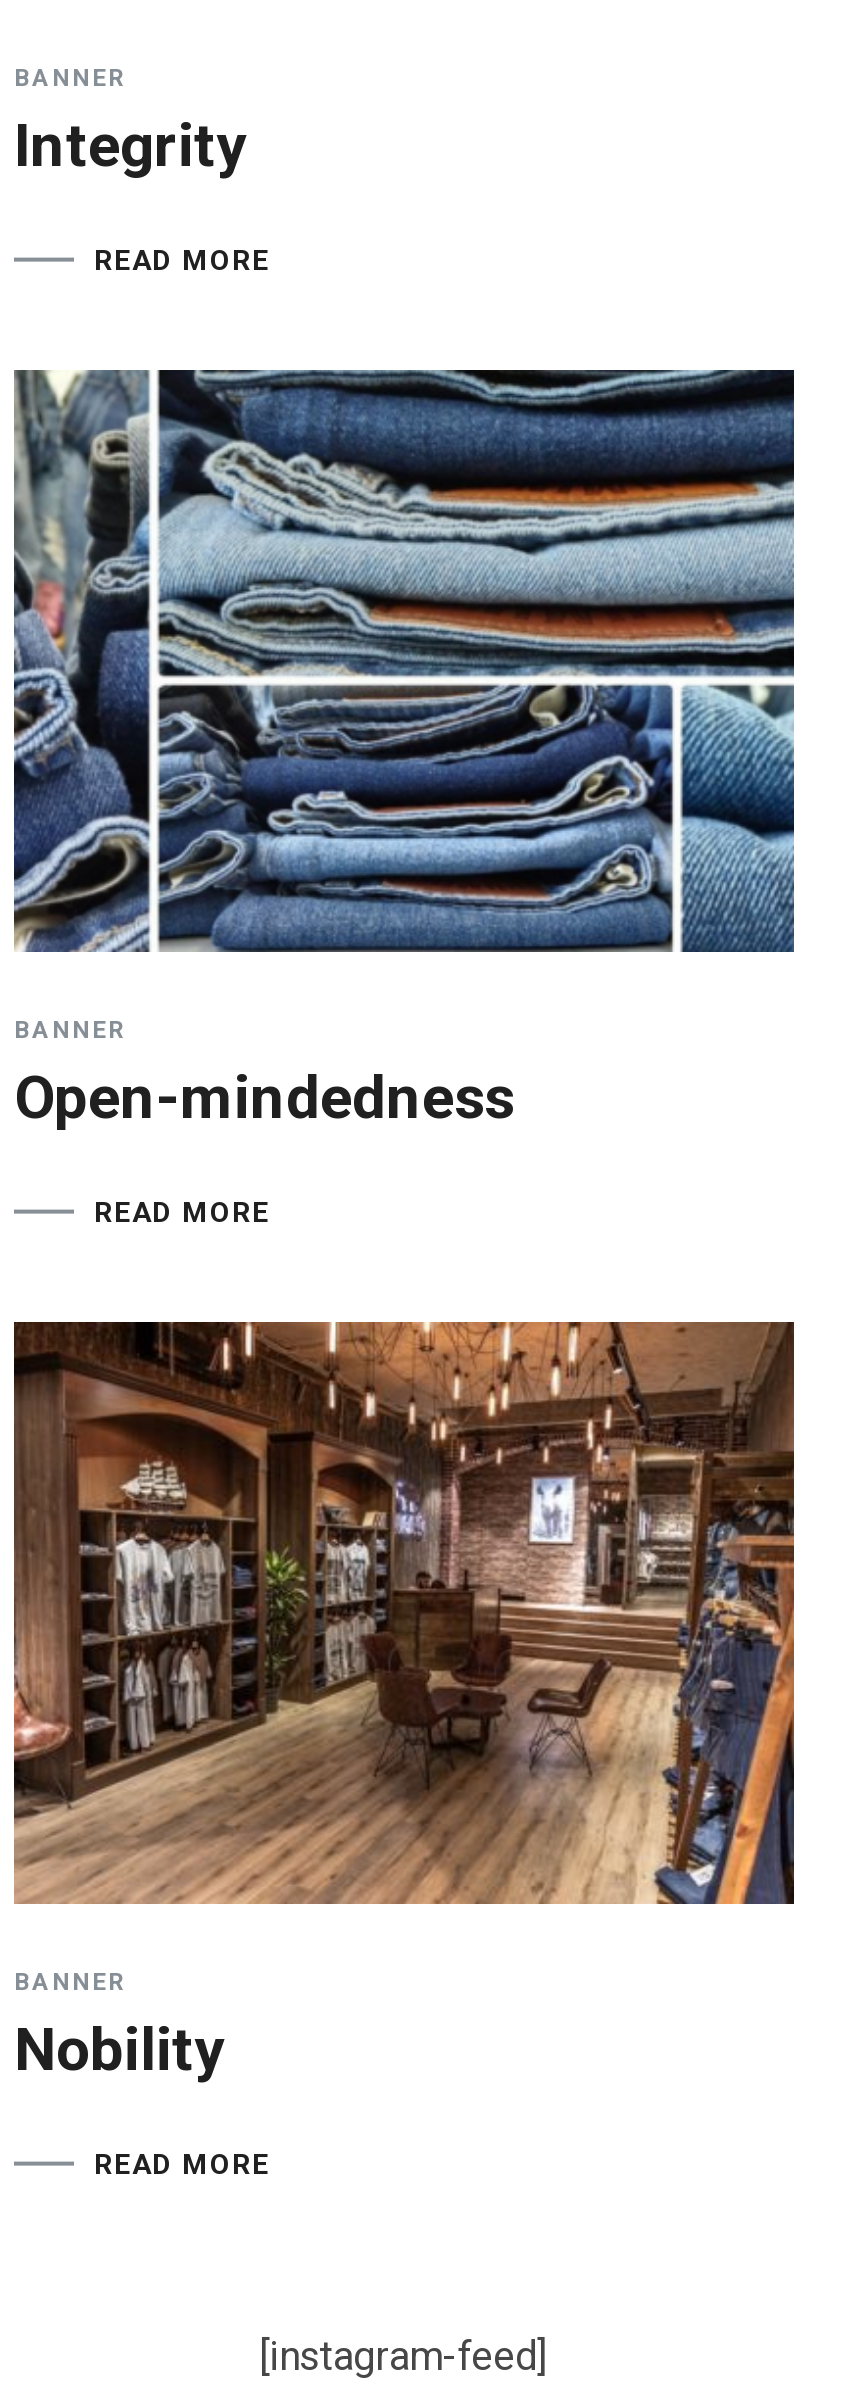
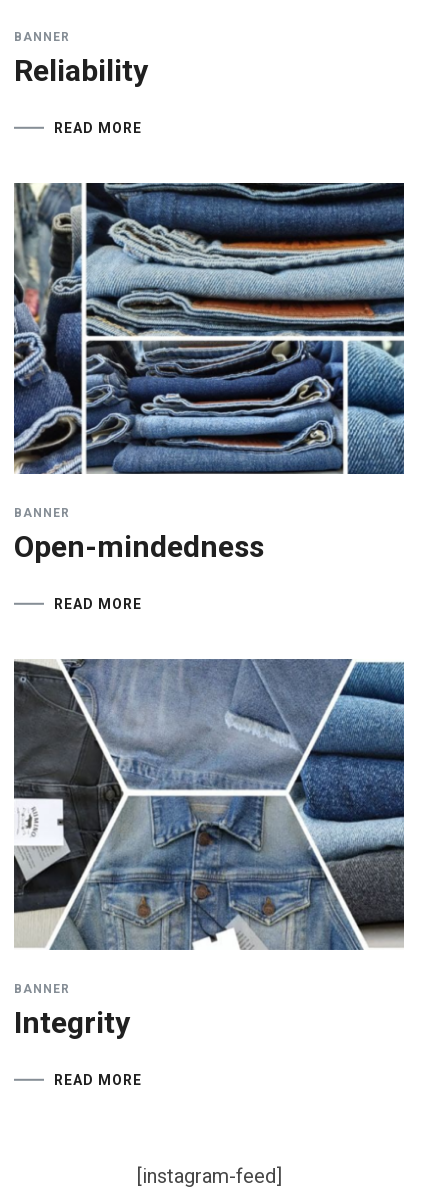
none -> [14,53,148,88] Reliability
moved [14,110,246,180] -> [14,1005,130,1040]: Integrity
[12,1320,796,1906] [image] -> [13,658,405,951] [image]
[14,2014,224,2084] Nobility -> none

